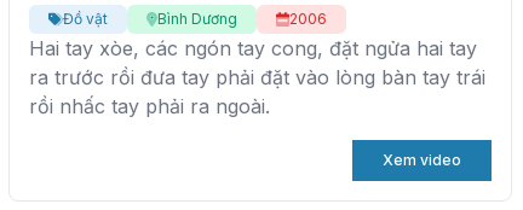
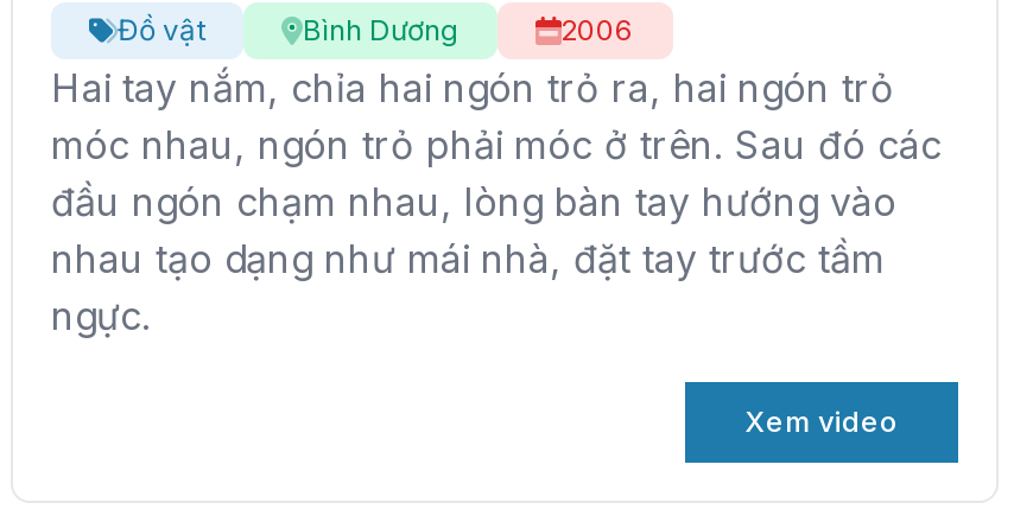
[29,36,485,118] Hai tay xòe, các ngón tay cong, đặt ngửa hai tay | ra trước rồi đưa tay phải đặt vào lòng bàn tay trái | rồi nhấc tay phải ra ngoài. -> [51,64,942,339] Hai tay nắm, chỉa hai ngón trỏ ra, hai ngón trỏ | móc nhau, ngón trỏ phải móc ở trên. Sau đó các | đầu ngón chạm nhau, lòng bàn tay hướng vào | nhau tạo dạng như mái nhà, đặt tay trước tầm | ngực.

